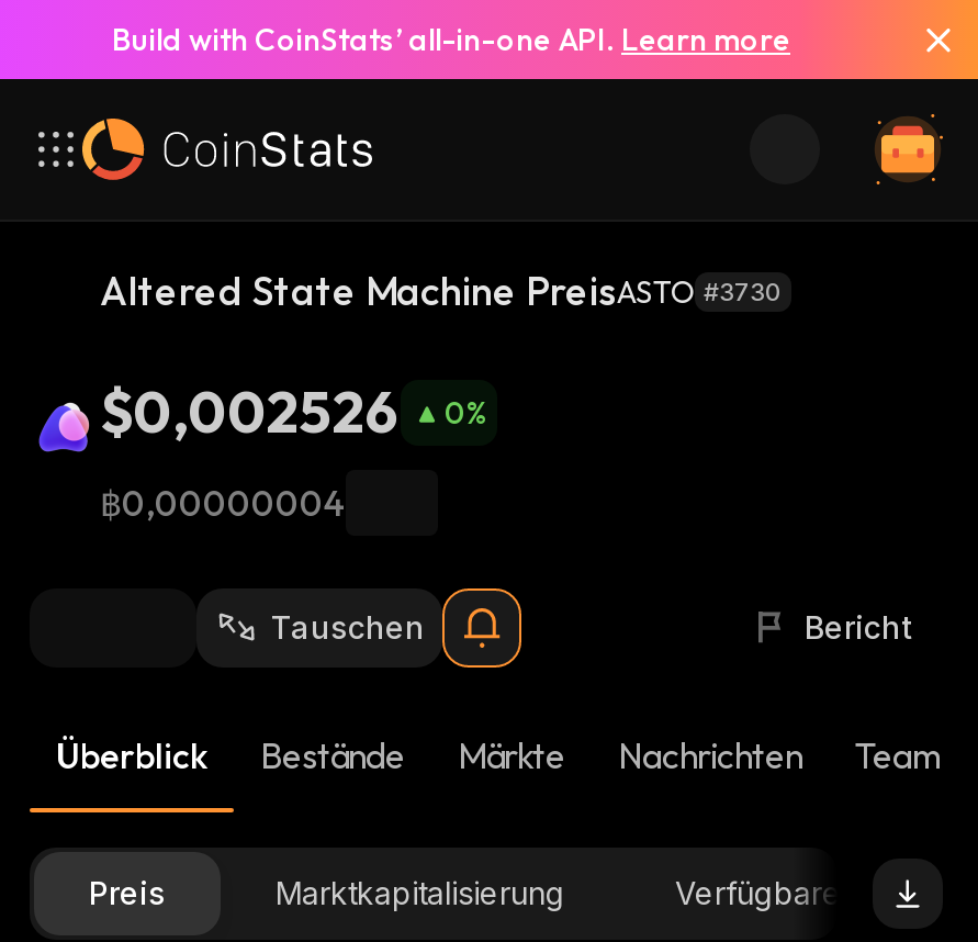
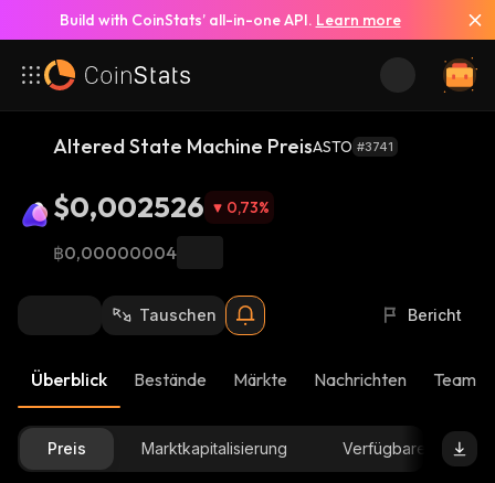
[100,266,783,316] Altered State Machine PreisASTO #3730 -> [53,133,393,159] Altered State Machine PreisASTO #3741
[100,375,488,448] $0,002526 0% -> [53,189,270,225] $0,002526 0,73%

